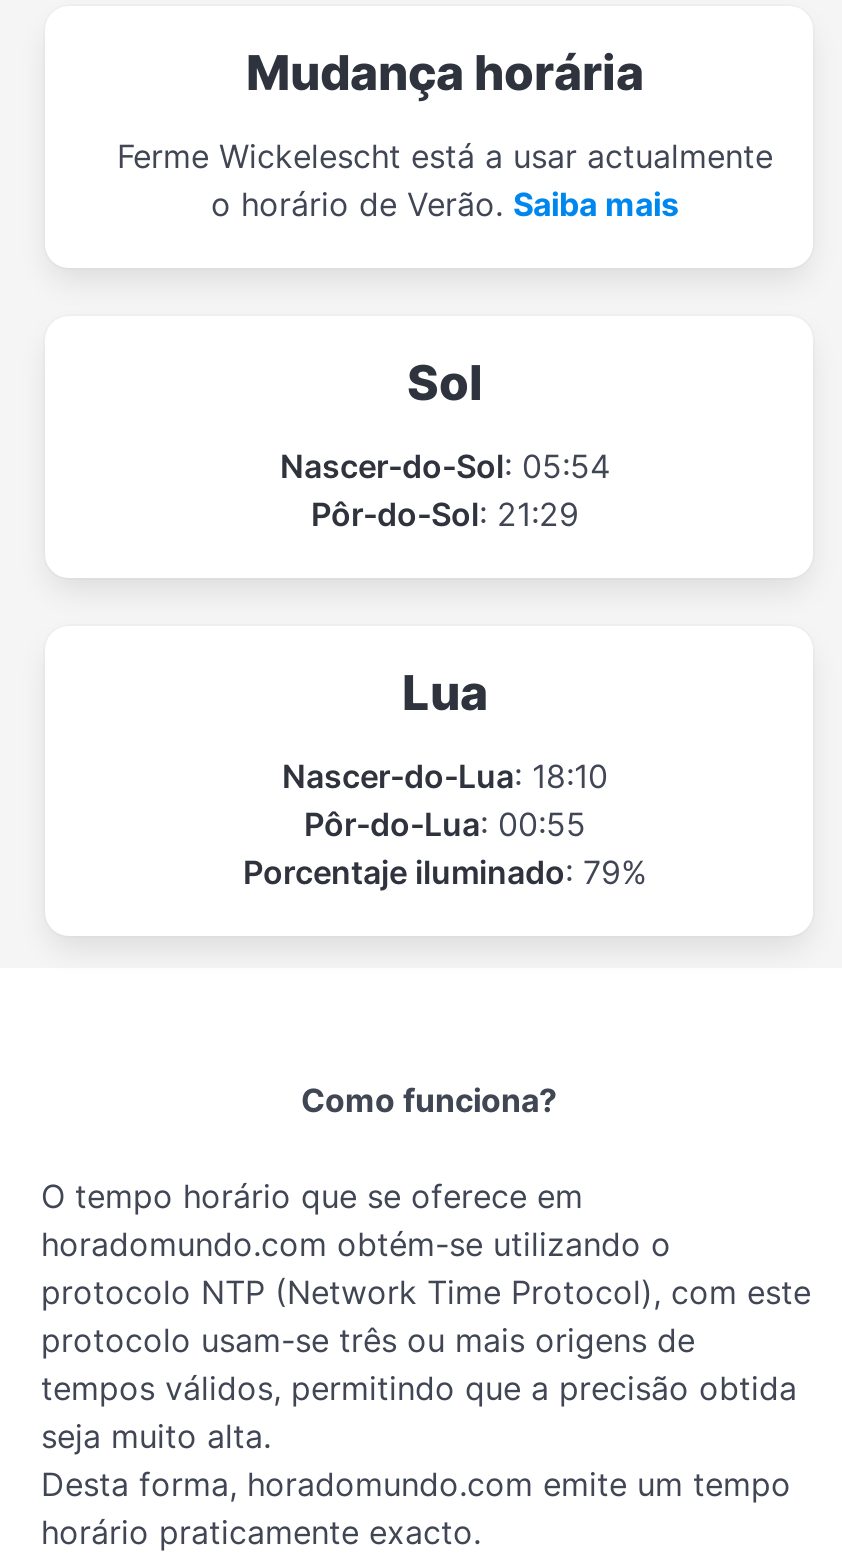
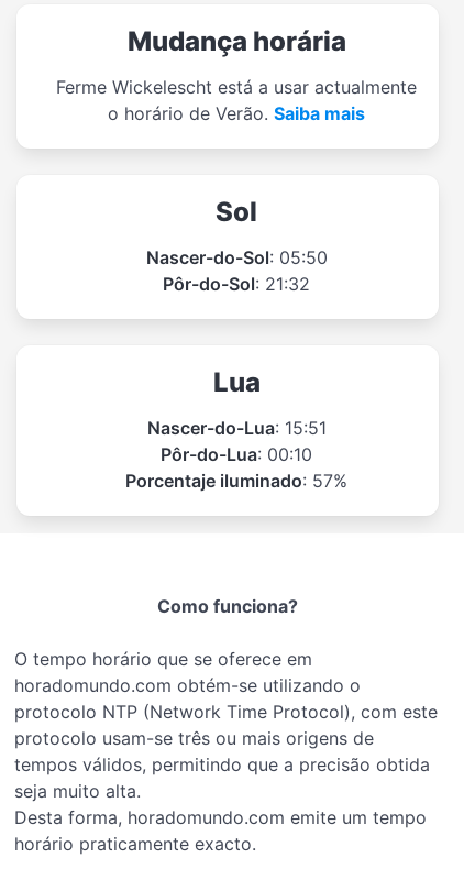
[280,445,610,485] Nascer-do-Sol: 05:54 -> [146,246,327,268] Nascer-do-Sol: 05:50
[311,493,579,533] Pôr-do-Sol: 21:29 -> [163,272,310,294] Pôr-do-Sol: 21:32
[282,755,608,795] Nascer-do-Lua: 18:10 -> [147,416,326,438] Nascer-do-Lua: 15:51
[304,803,586,843] Pôr-do-Lua: 00:55 -> [161,443,312,465] Pôr-do-Lua: 00:10
[243,851,647,891] Porcentaje iluminado: 79% -> [125,469,347,491] Porcentaje iluminado: 57%

